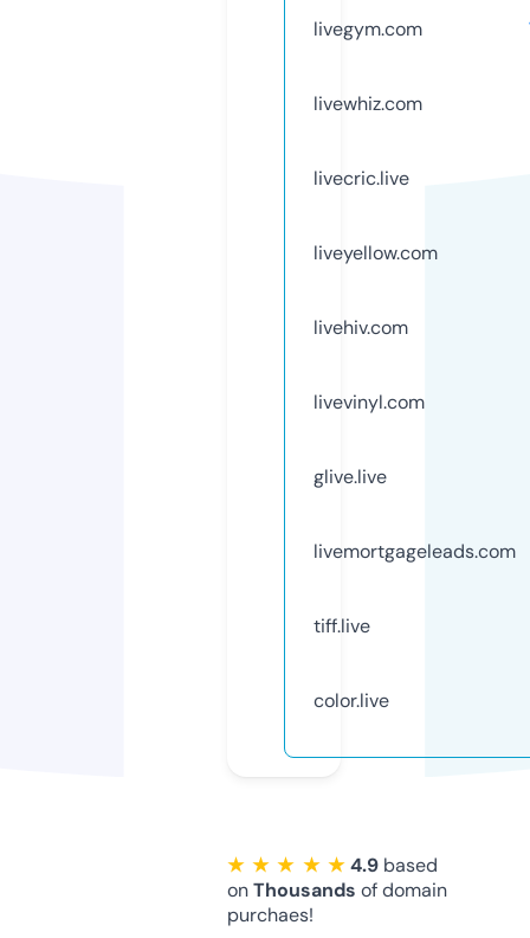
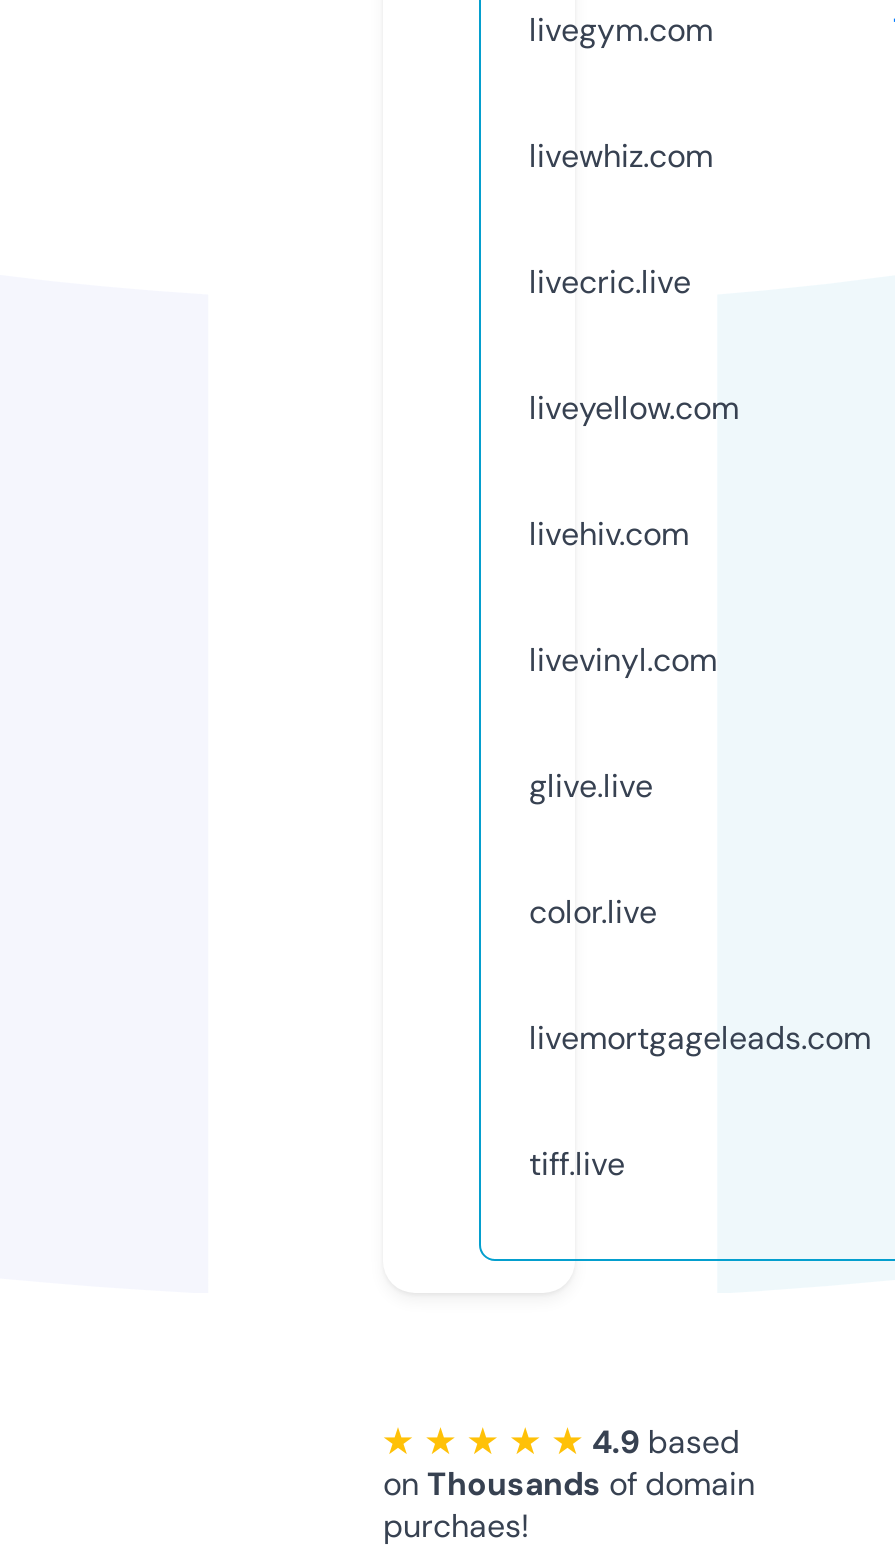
moved [314,539,516,638] -> [529,1017,871,1185]: livemortgageleads.com | tiff.live
moved [314,688,389,713] -> [529,891,657,933]: color.live

